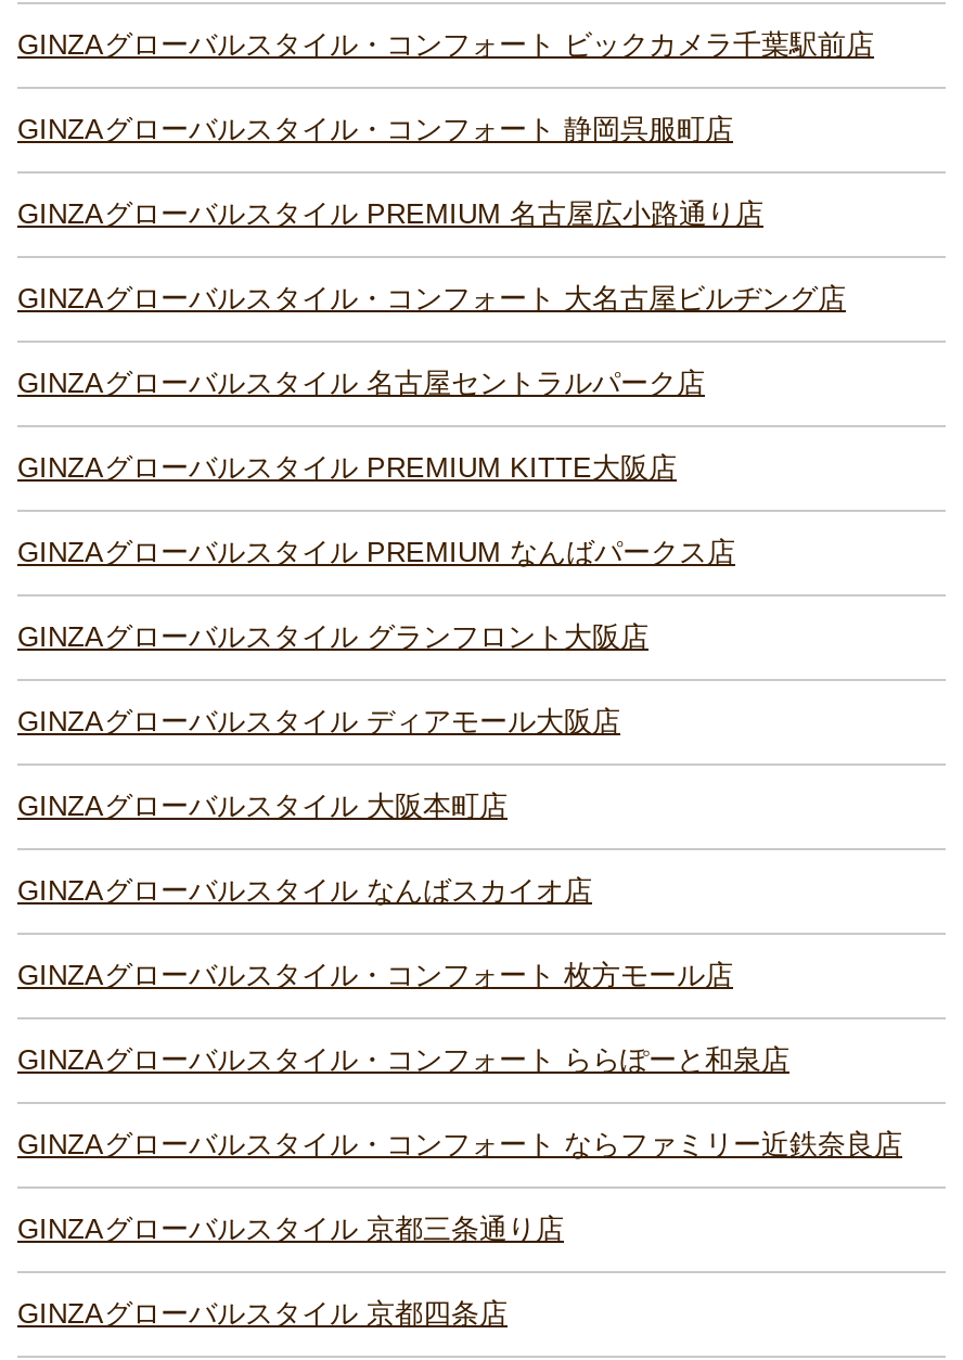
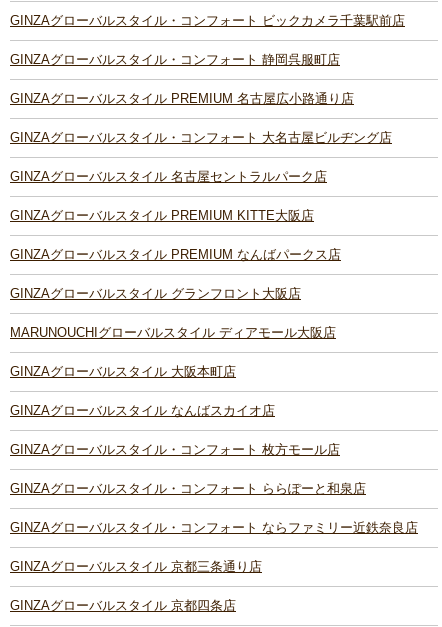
[17,704,620,737] GINZAグローバルスタイル ディアモール大阪店 -> [10,325,336,340] MARUNOUCHIグローバルスタイル ディアモール大阪店

